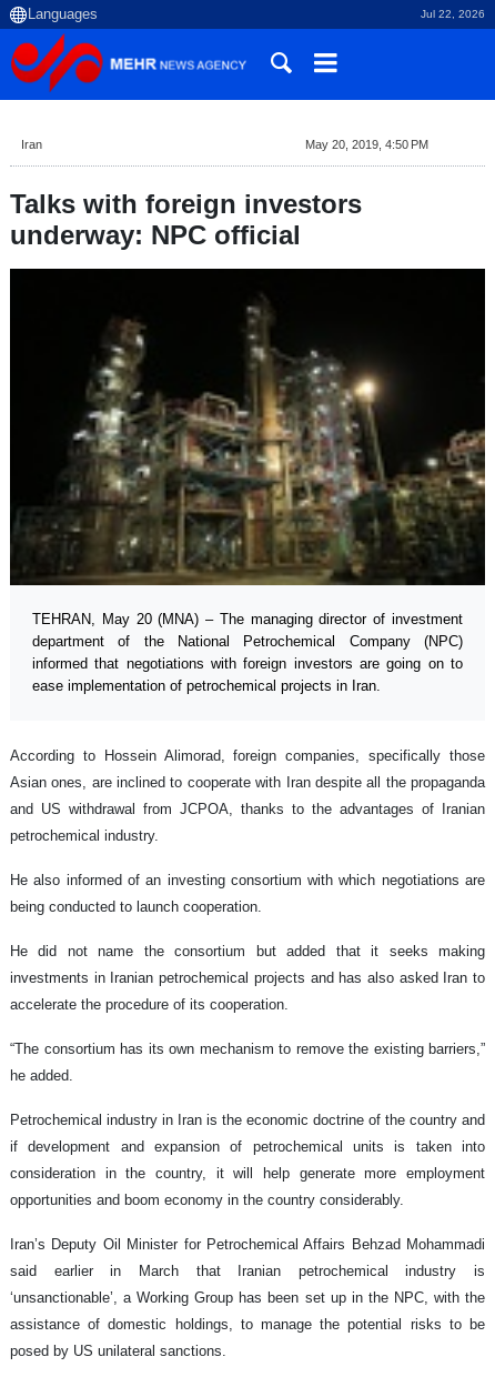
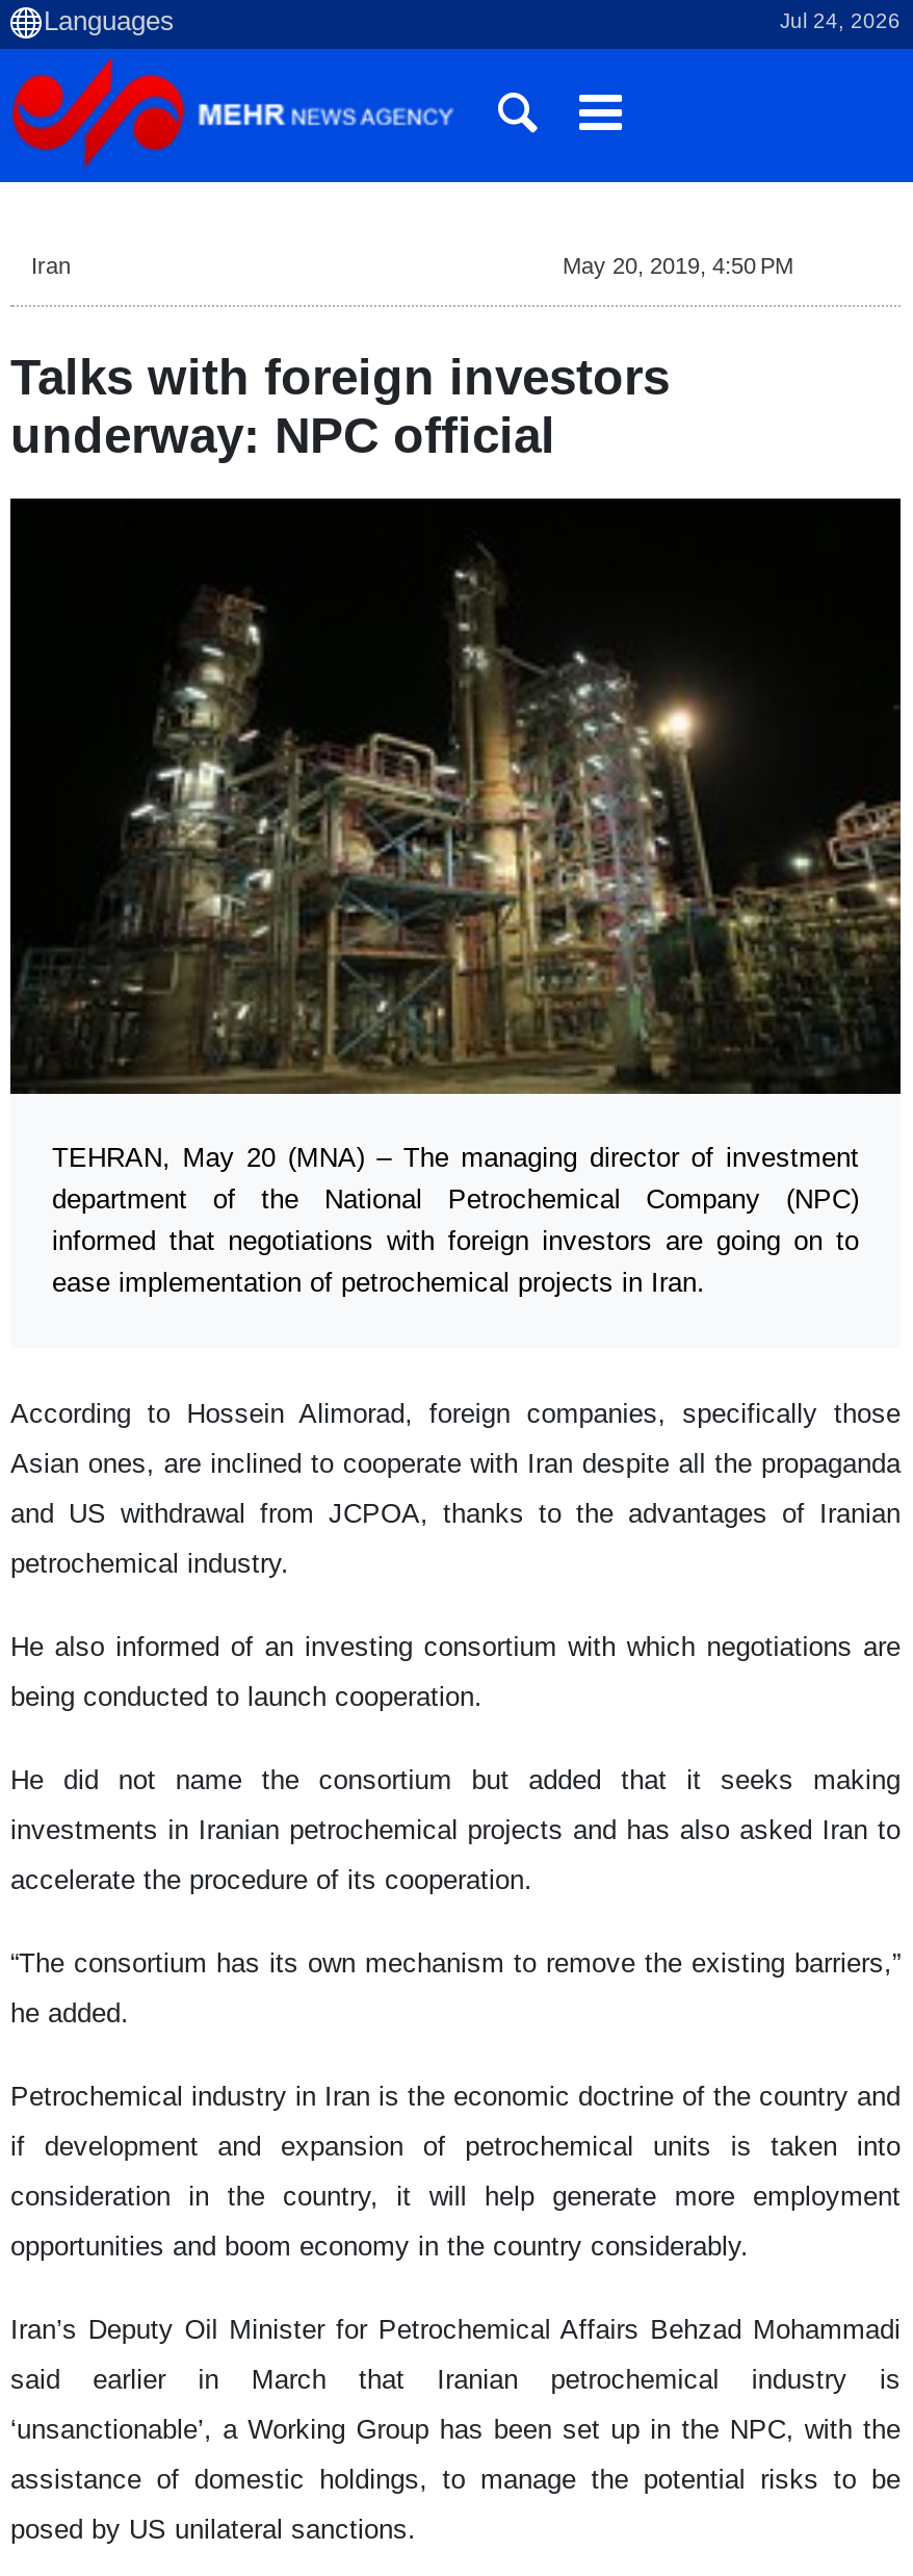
[421,8,485,20] Jul 22, 2026 -> [780,9,901,32] Jul 24, 2026

